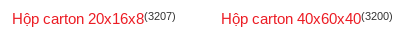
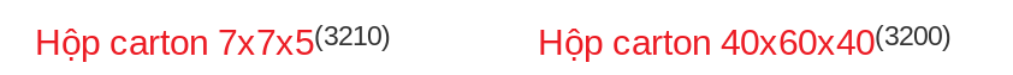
[12,10,176,27] Hộp carton 20x16x8(3207) -> [35,21,391,61] Hộp carton 7x7x5(3210)

